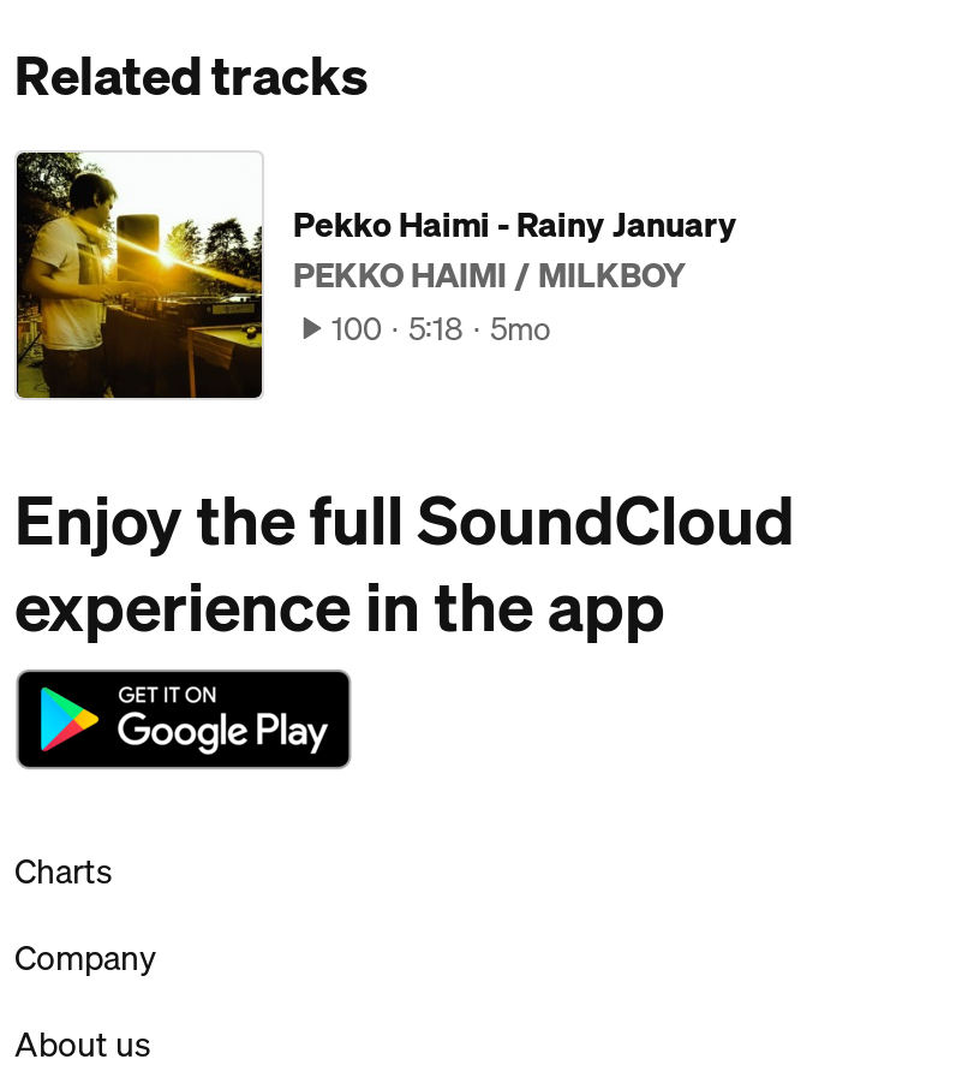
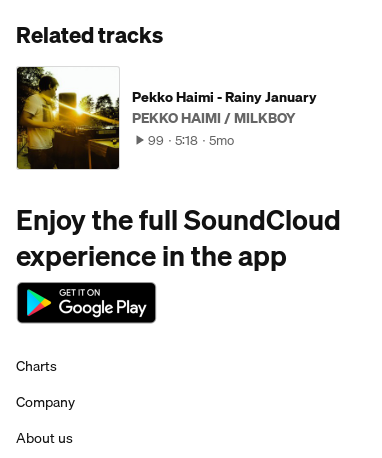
[331,304,550,352] 100 5:18 5mo -> [148,130,234,150] 99 5:18 5mo

